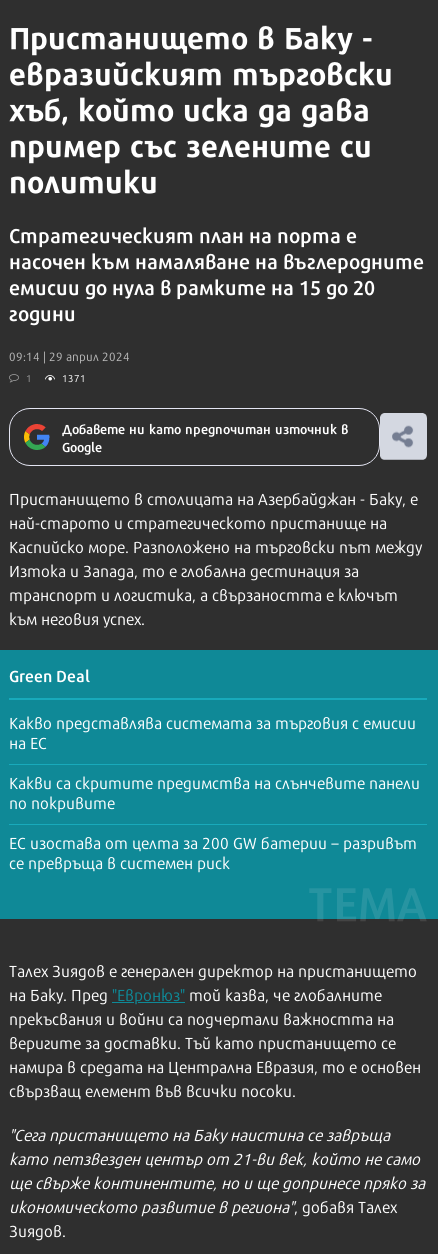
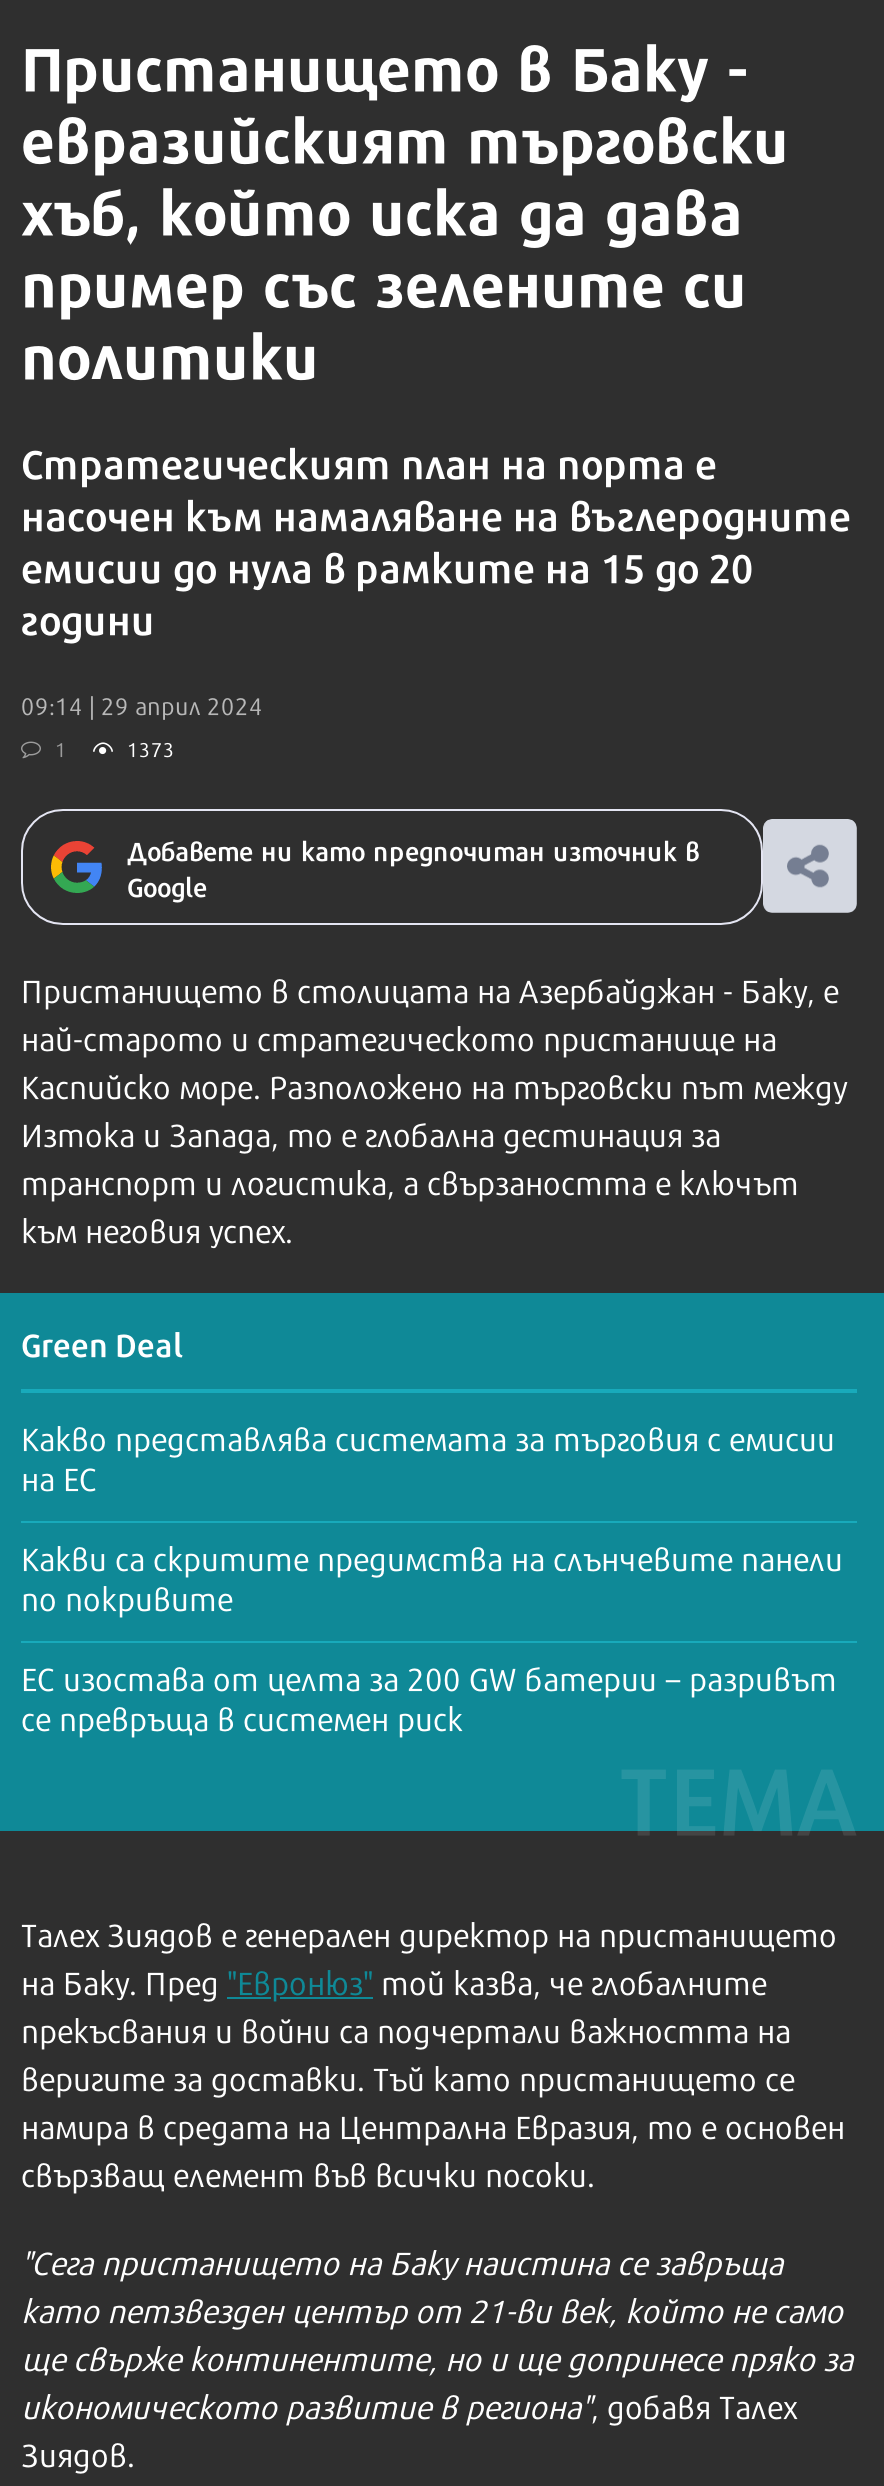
[23,370,86,385] 1 1371 -> [49,733,175,763] 1 1373

